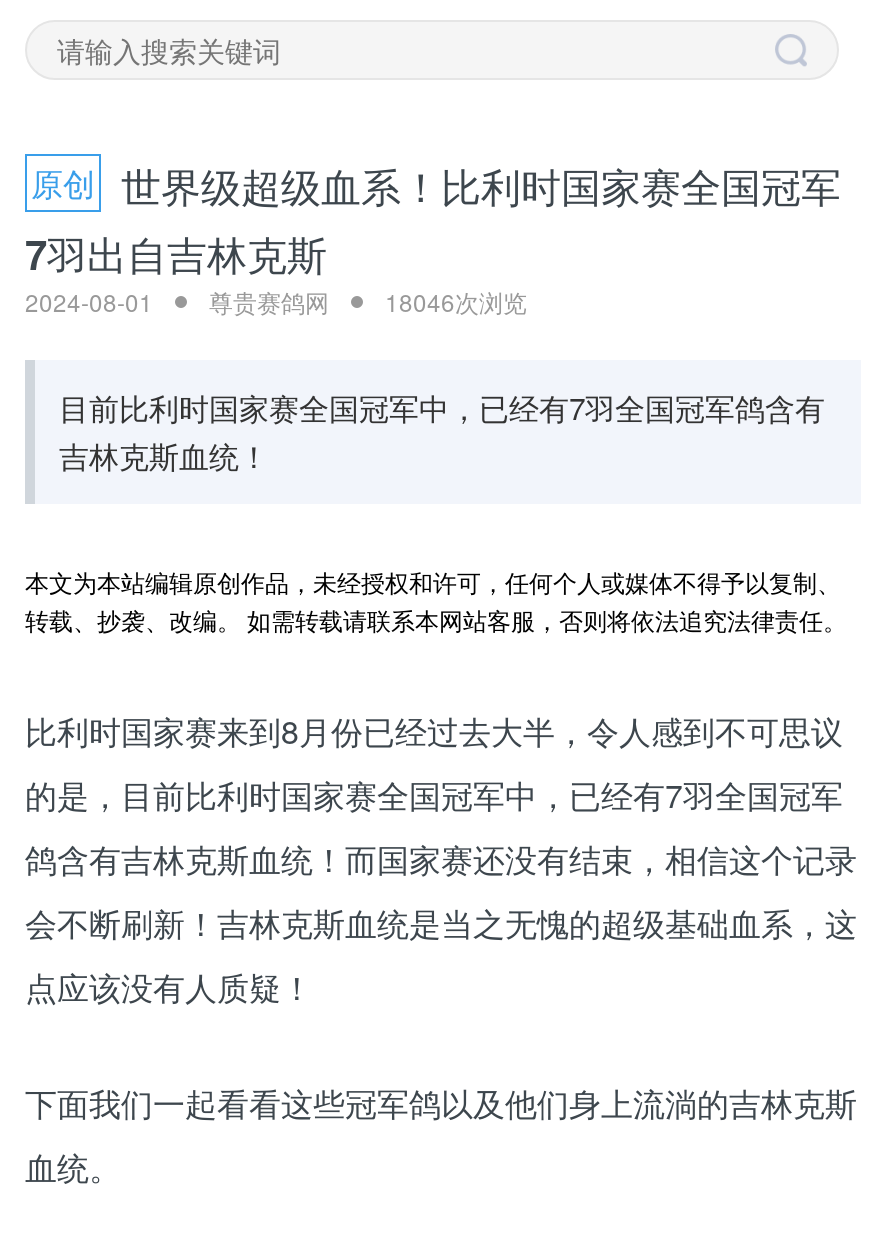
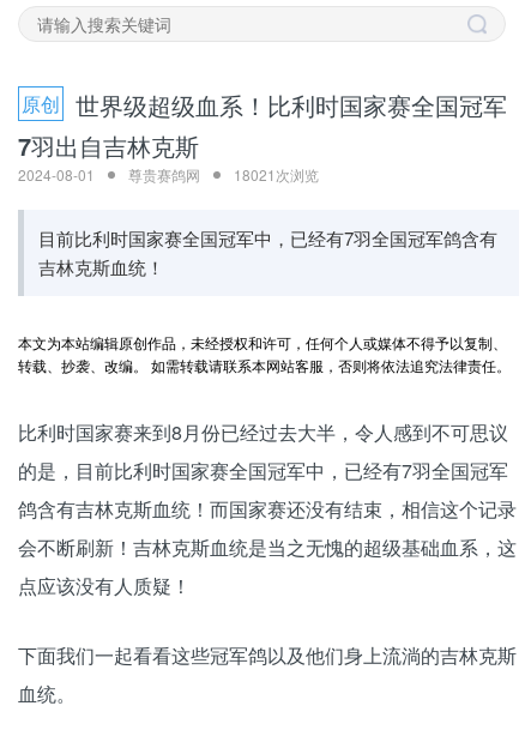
[25,284,527,318] 2024-08-01 尊贵赛鸽网 18046次浏览 -> [18,164,319,185] 2024-08-01 尊贵赛鸽网 18021次浏览

